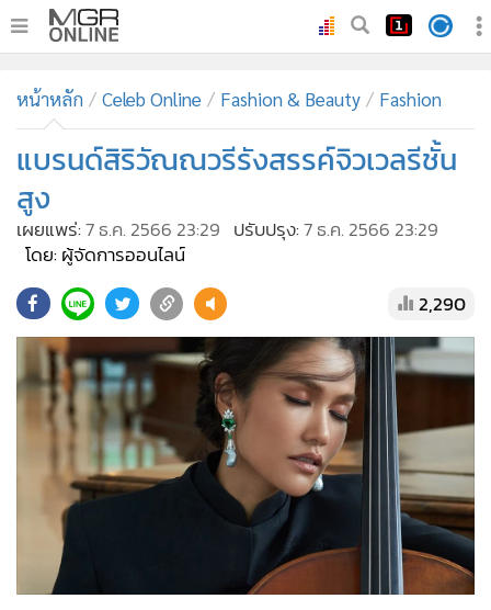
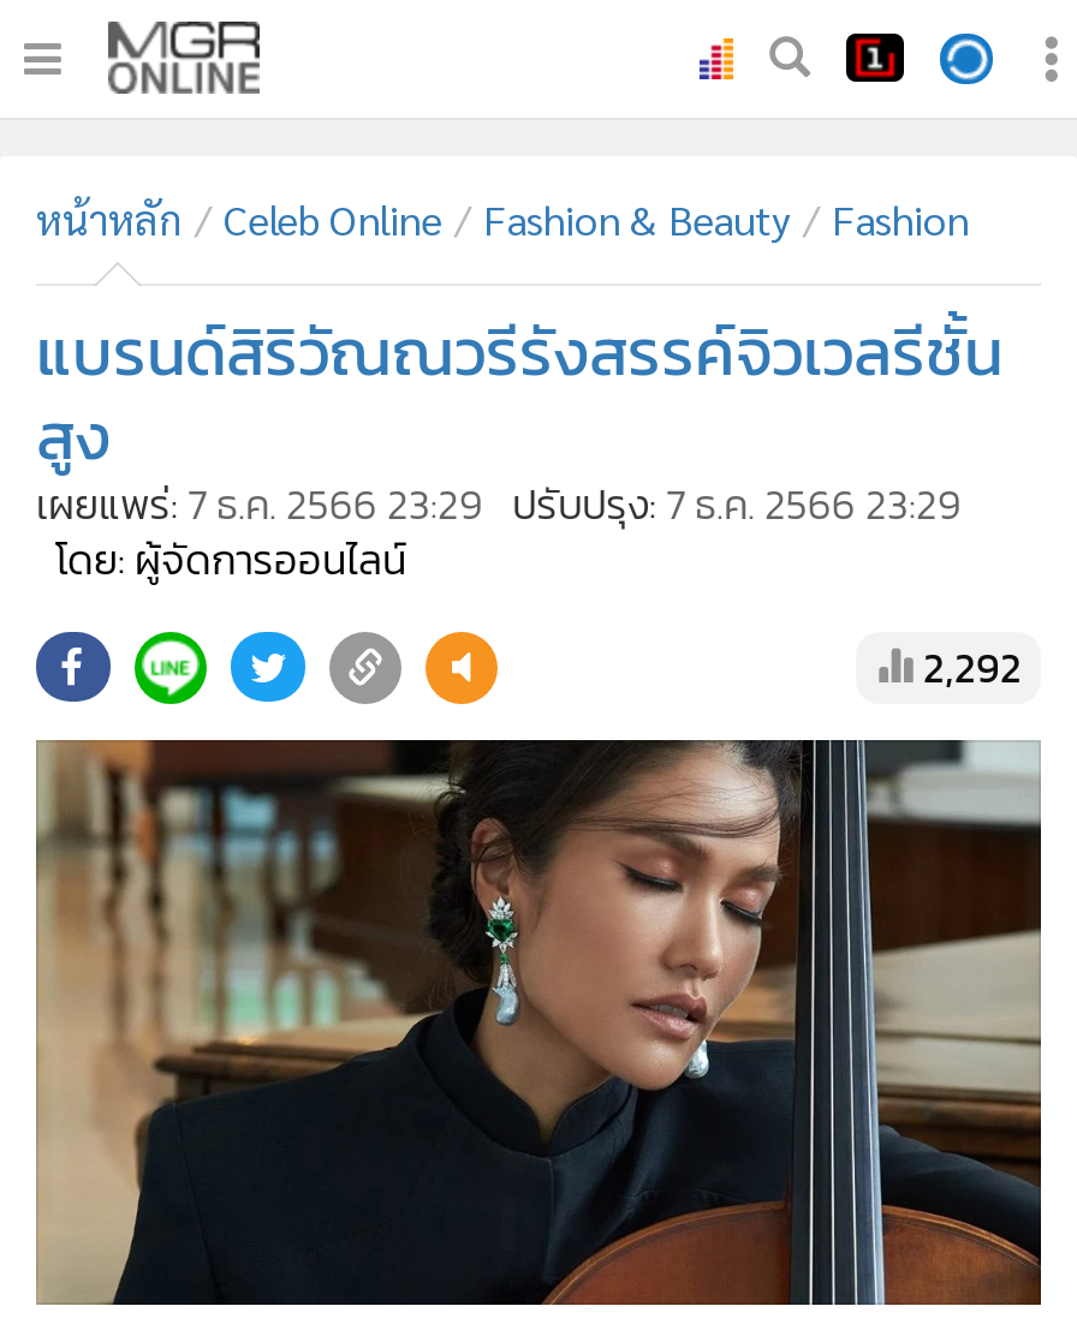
[419,289,466,318] 2,290 -> [923,636,1022,698] 2,292

